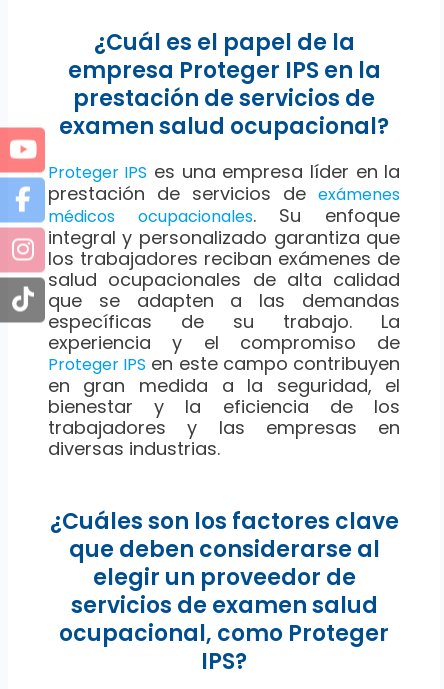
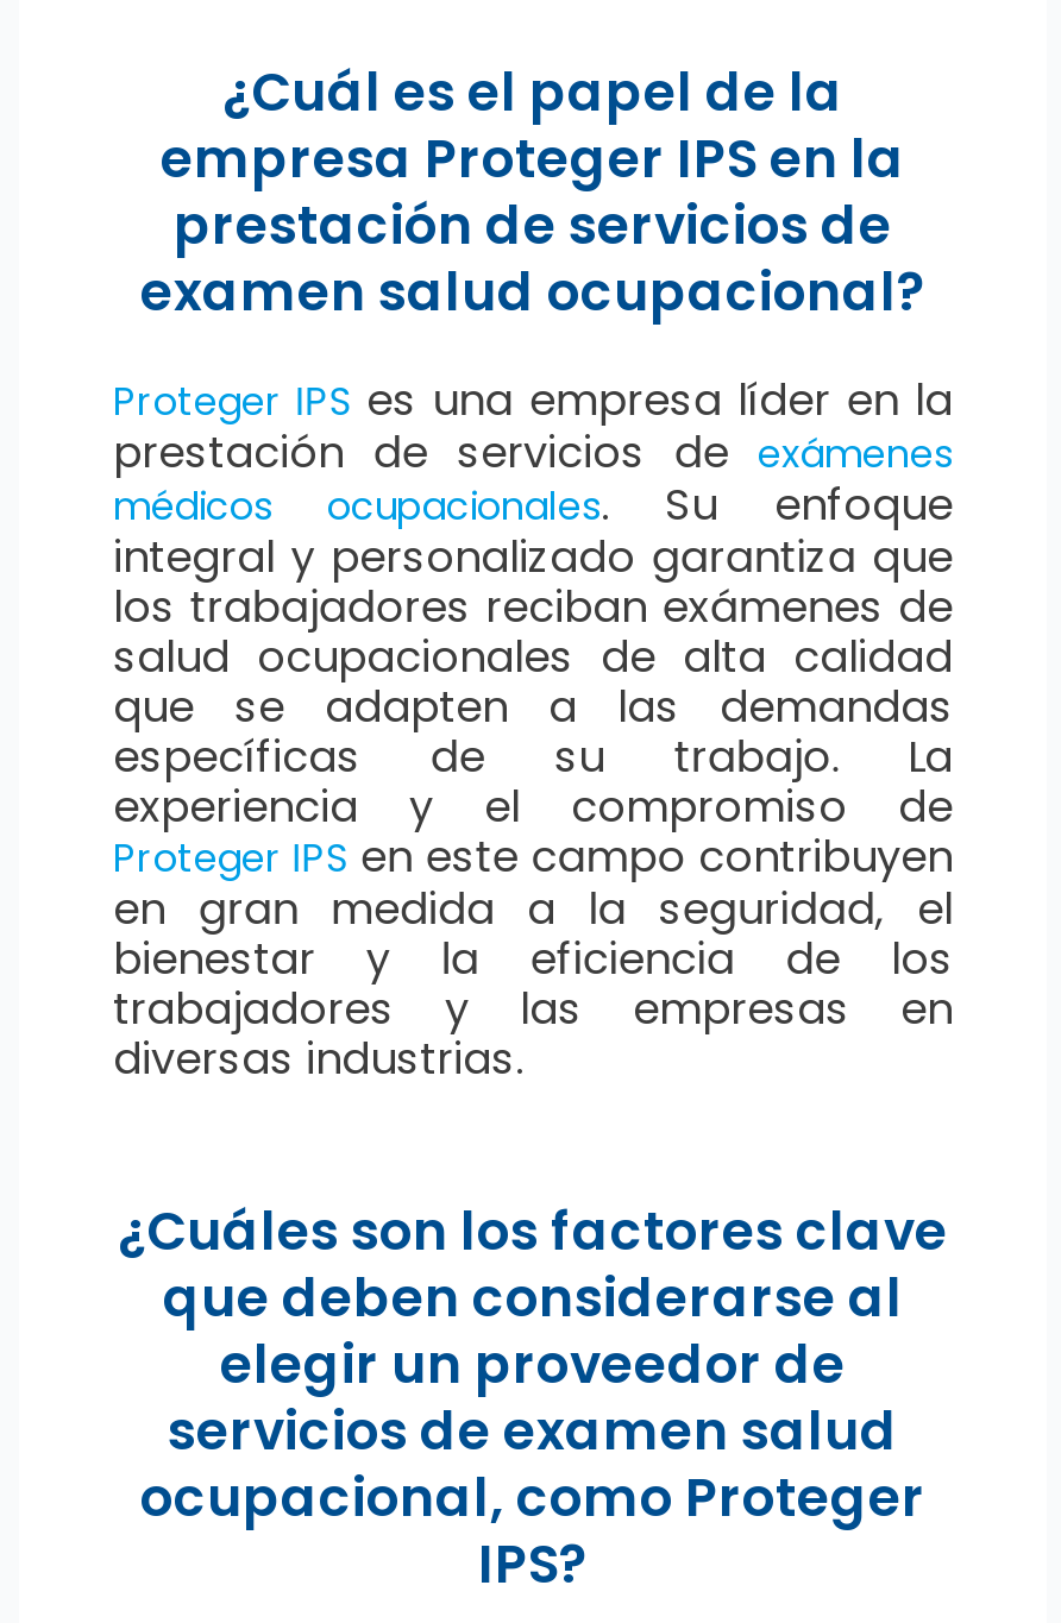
[3,127,46,323] [image] -> none

